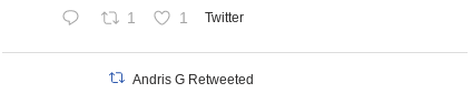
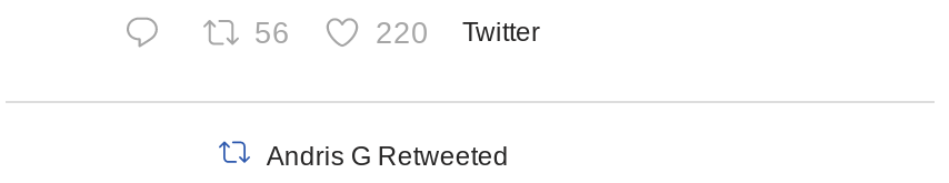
[127,10,188,27] 1 | 1 -> [254,17,429,50] 56 | 220

